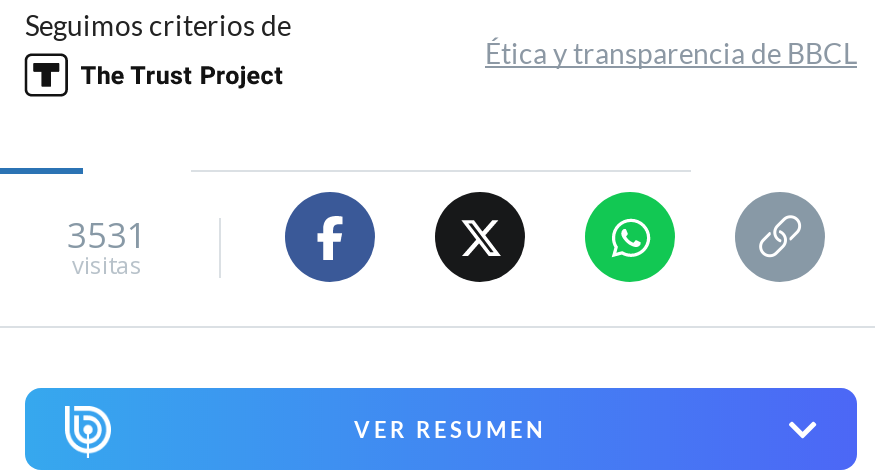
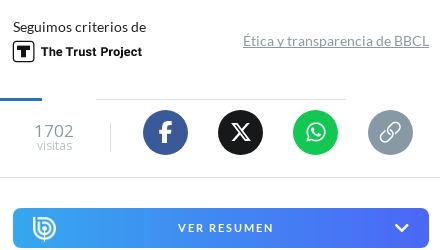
[67,212,147,258] 3531 -> [34,119,74,142] 1702

